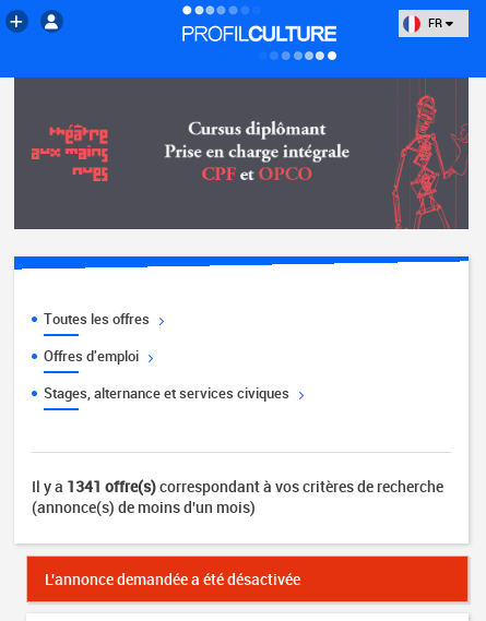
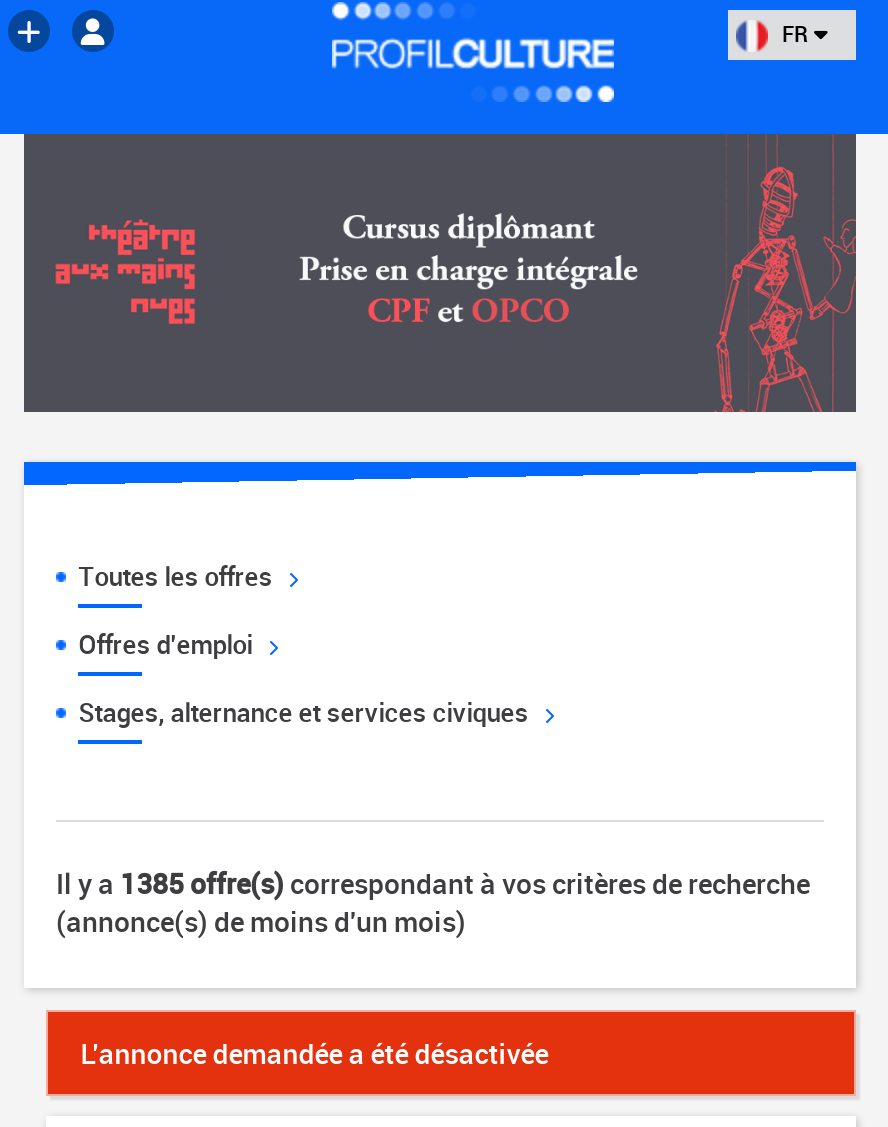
[32,476,443,496] Il y a 1341 offre(s) correspondant à vos critères de recherche -> [56,863,810,901] Il y a 1385 offre(s) correspondant à vos critères de recherche

